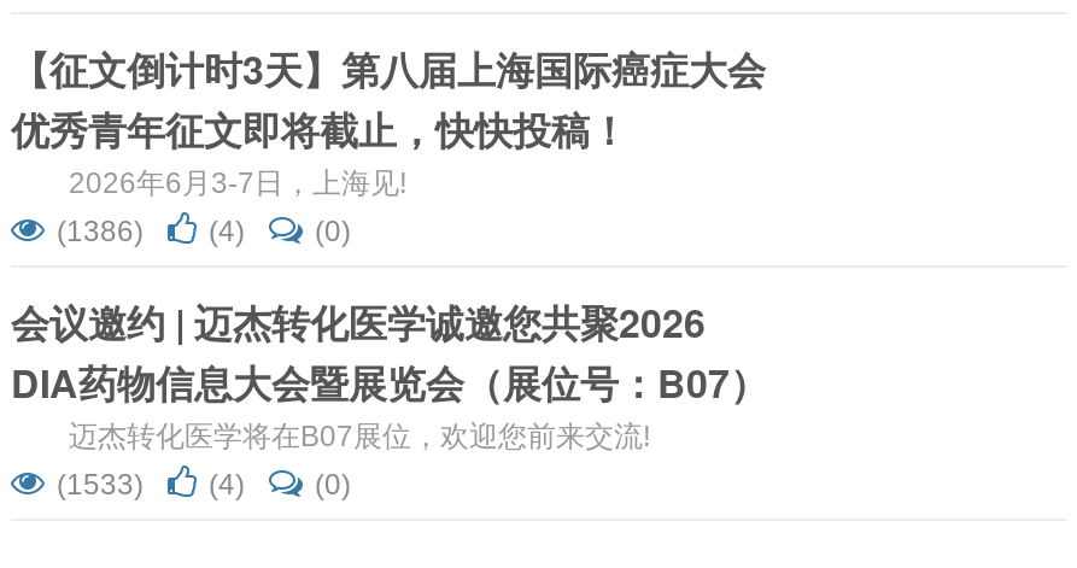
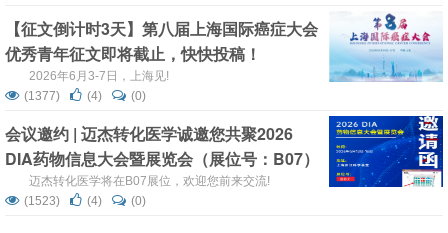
none -> [328,13,443,83] [image]
[57,215,245,248] (1386) (4) -> [24,89,102,103] (1377) (4)
none -> [328,115,444,188] [image]
[57,468,245,502] (1533) (4) -> [24,194,102,208] (1523) (4)

